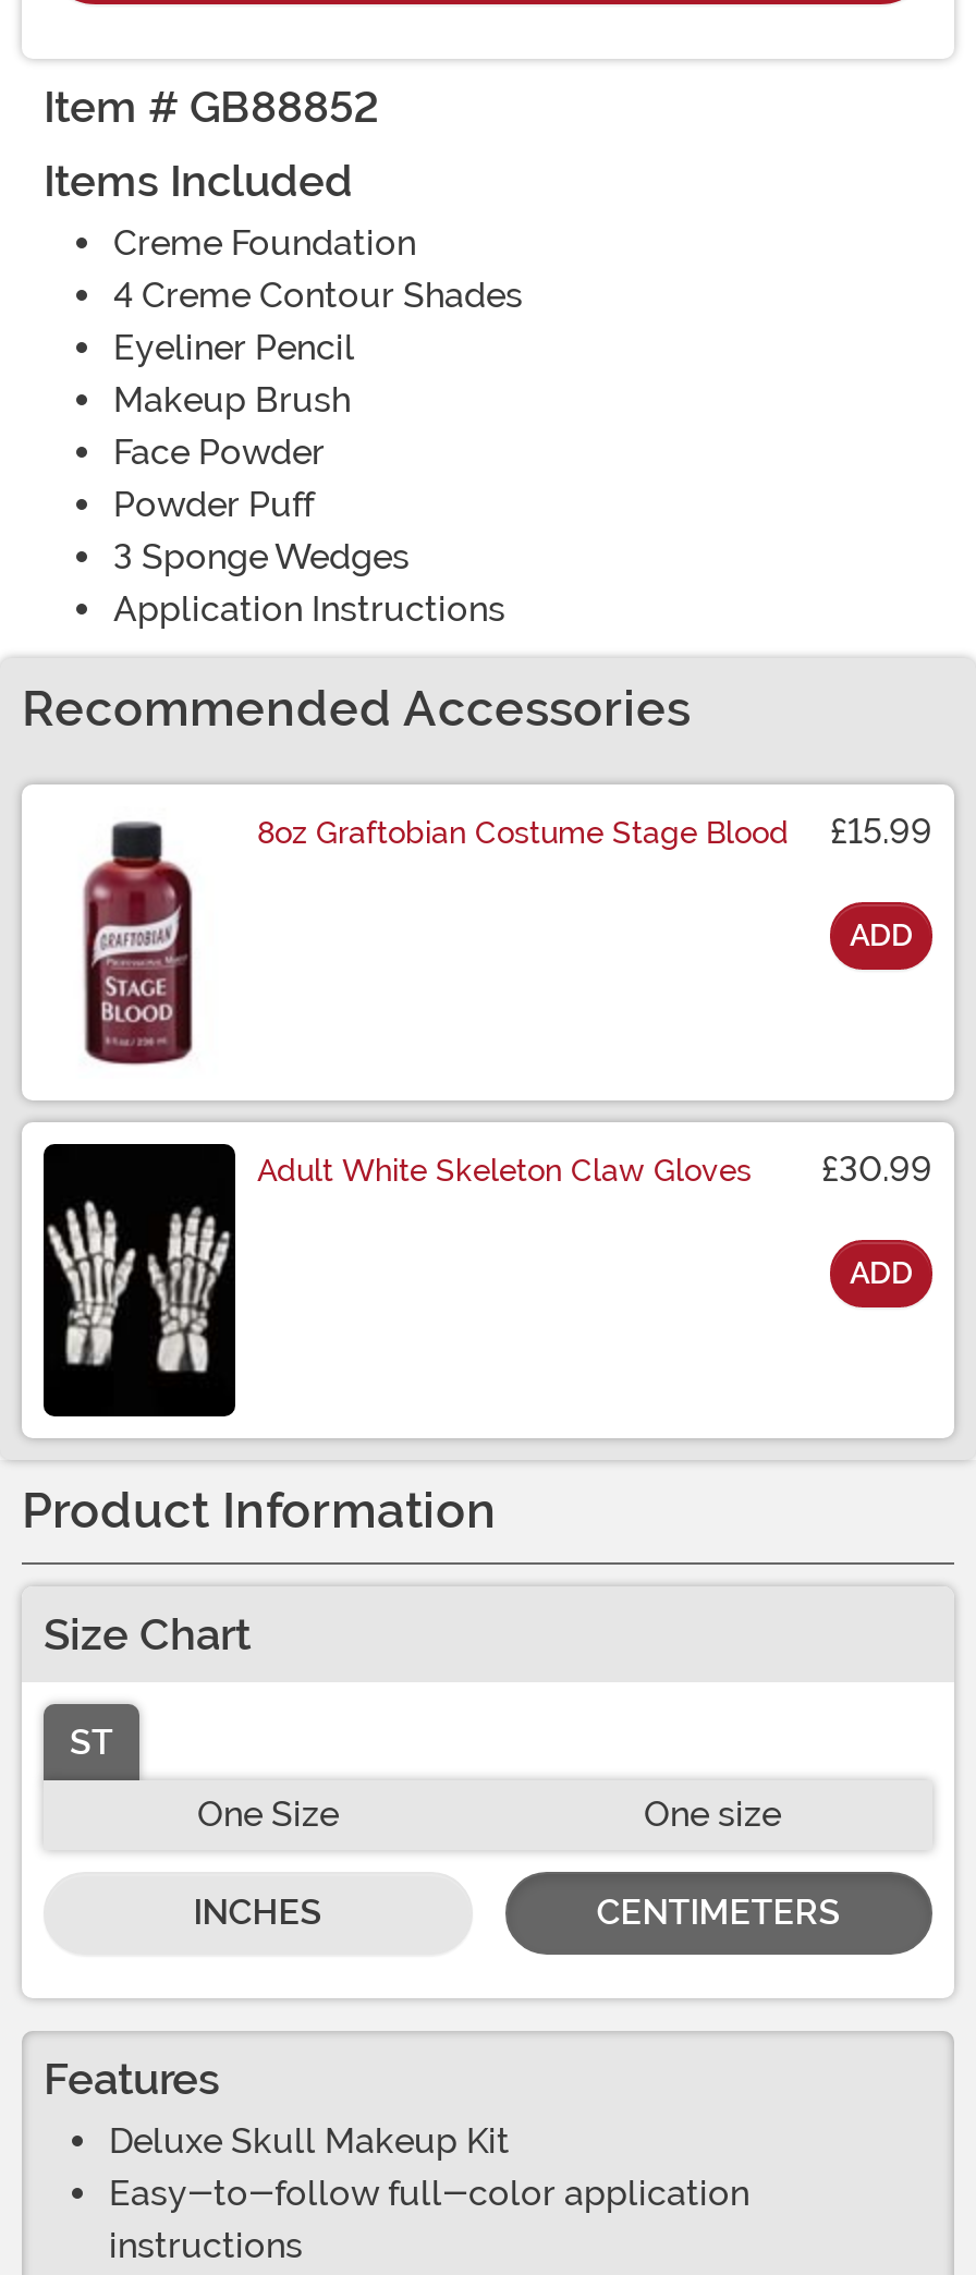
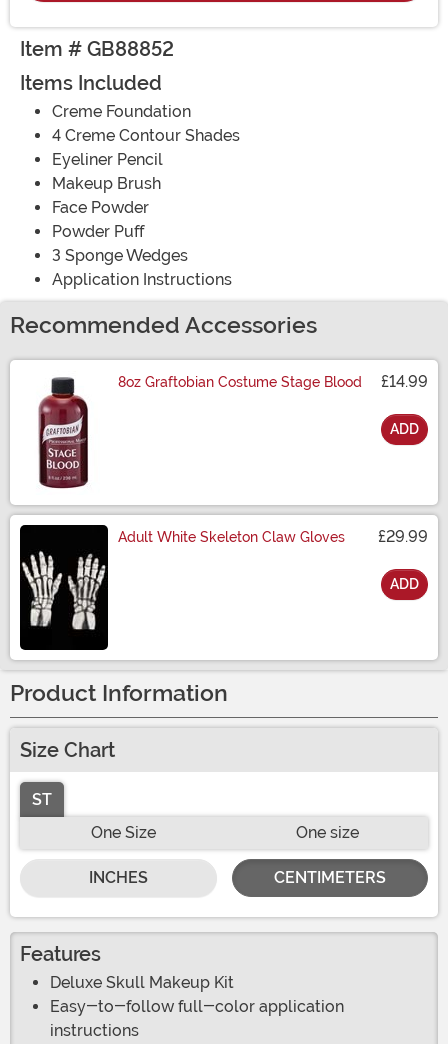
[257,811,932,852] 8oz Graftobian Costume Stage Blood £15.99 -> [118,372,428,391] 8oz Graftobian Costume Stage Blood £14.99
[821,1149,932,1190] £30.99 -> [378,527,428,546] £29.99

